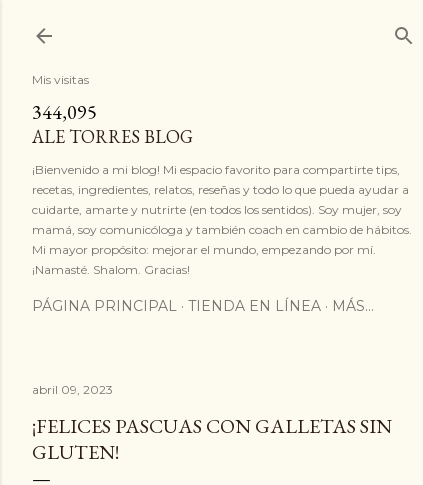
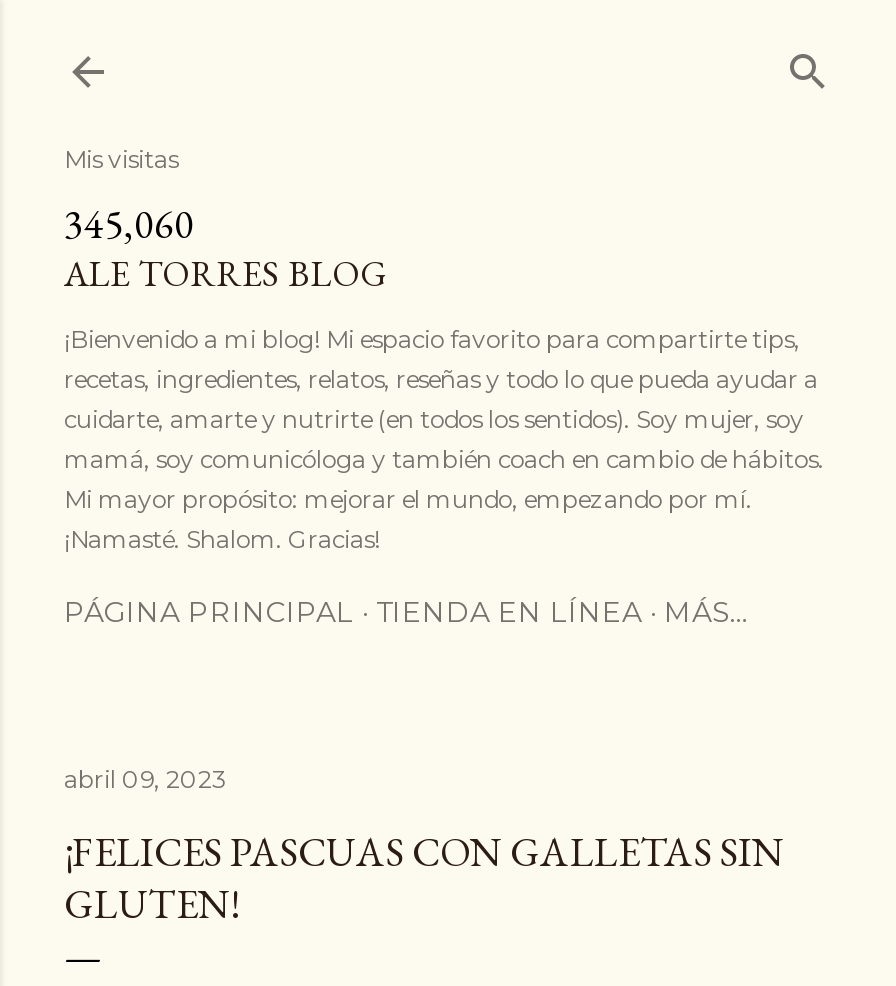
[32,99,97,125] 344,095 -> [64,198,194,250] 345,060

